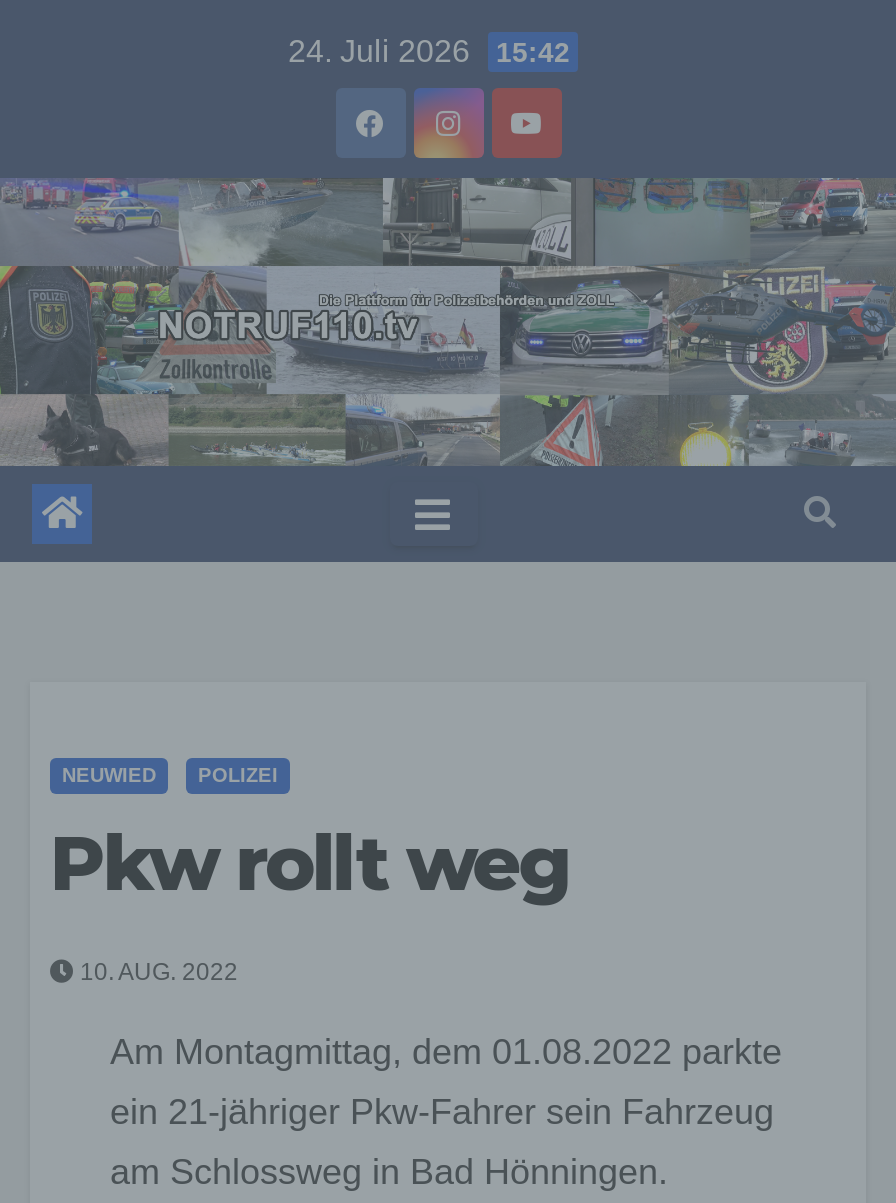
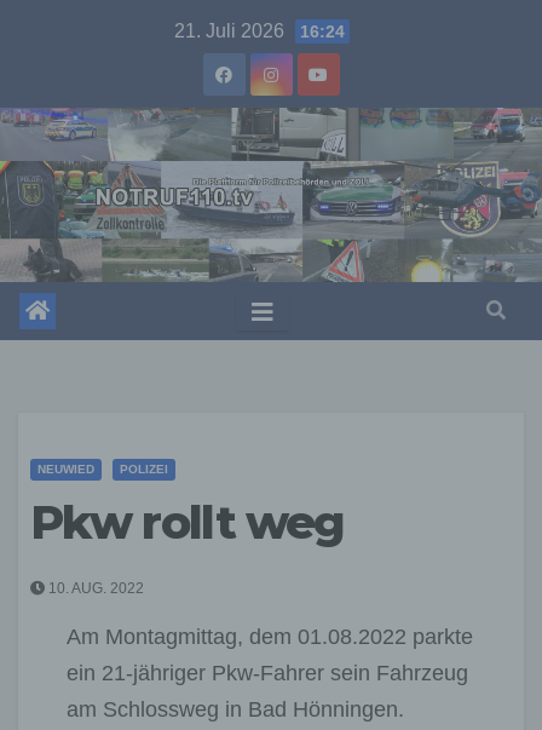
[288,34,570,68] 24. Juli 2026 15:42 -> [174,21,345,41] 21. Juli 2026 16:24

